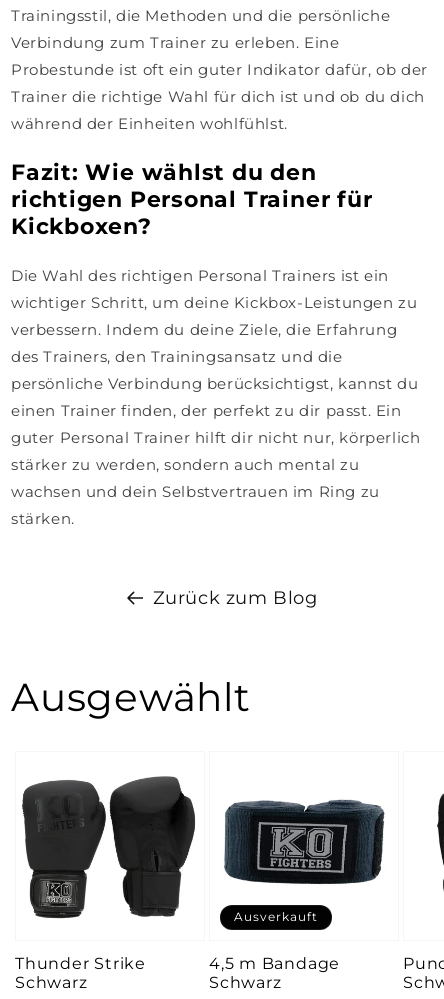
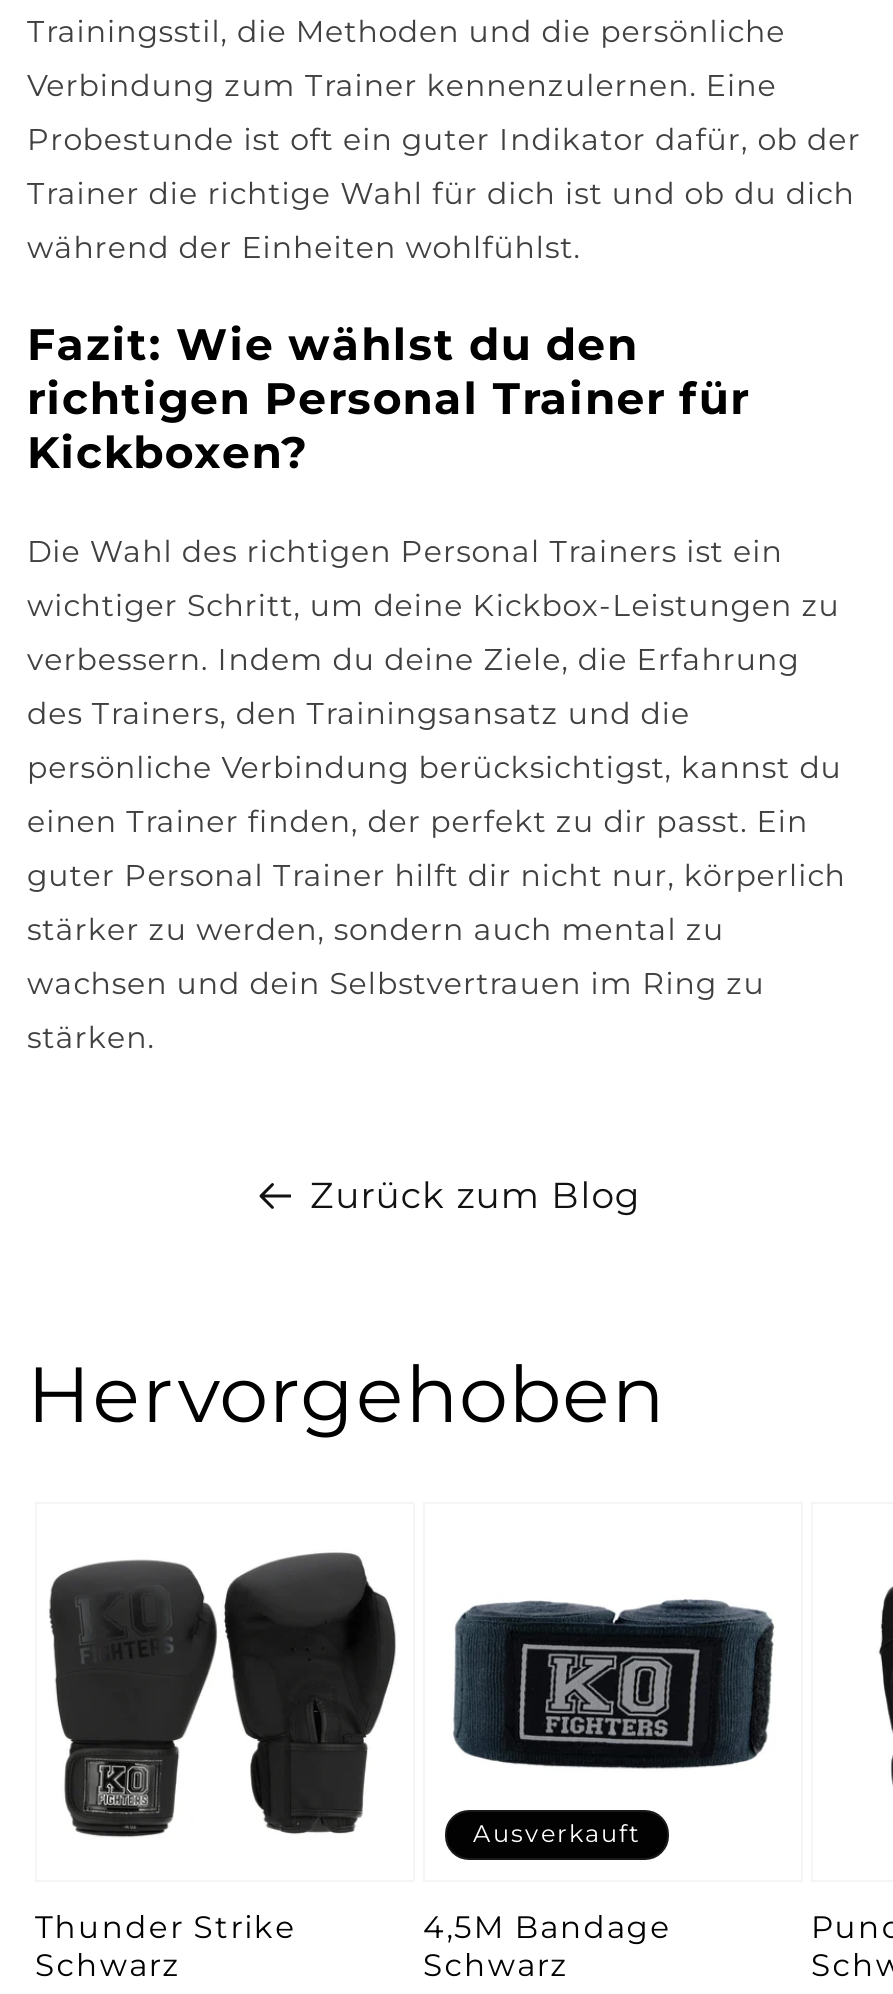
[11,32,339,51] Verbindung zum Trainer zu erleben. Eine -> [27,65,777,103] Verbindung zum Trainer kennenzulernen. Eine
[11,673,251,721] Ausgewählt -> [27,1345,665,1441] Hervorgehoben
[209,954,340,973] 4,5 m Bandage -> [423,1907,672,1945] 4,5M Bandage

